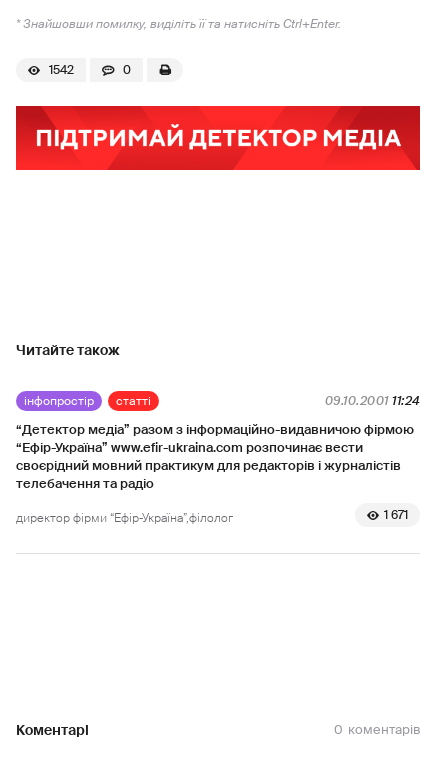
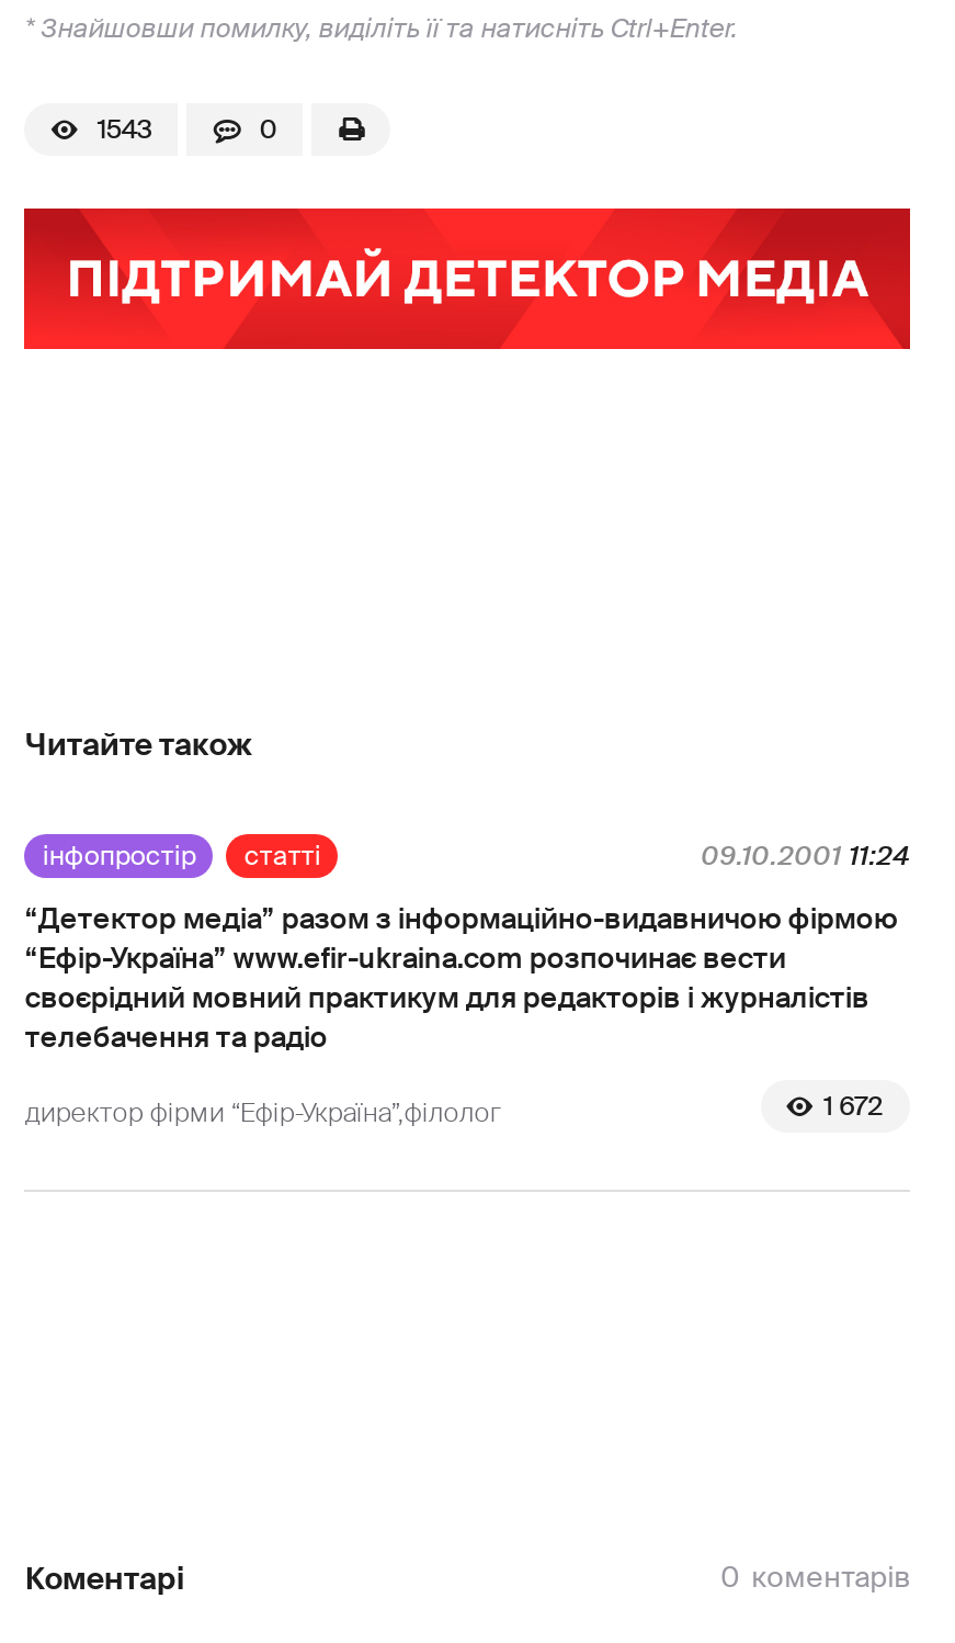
[49,62,74,78] 1542 -> [97,112,152,147] 1543
[384,507,408,523] 1 671 -> [824,1089,883,1125] 1 672

